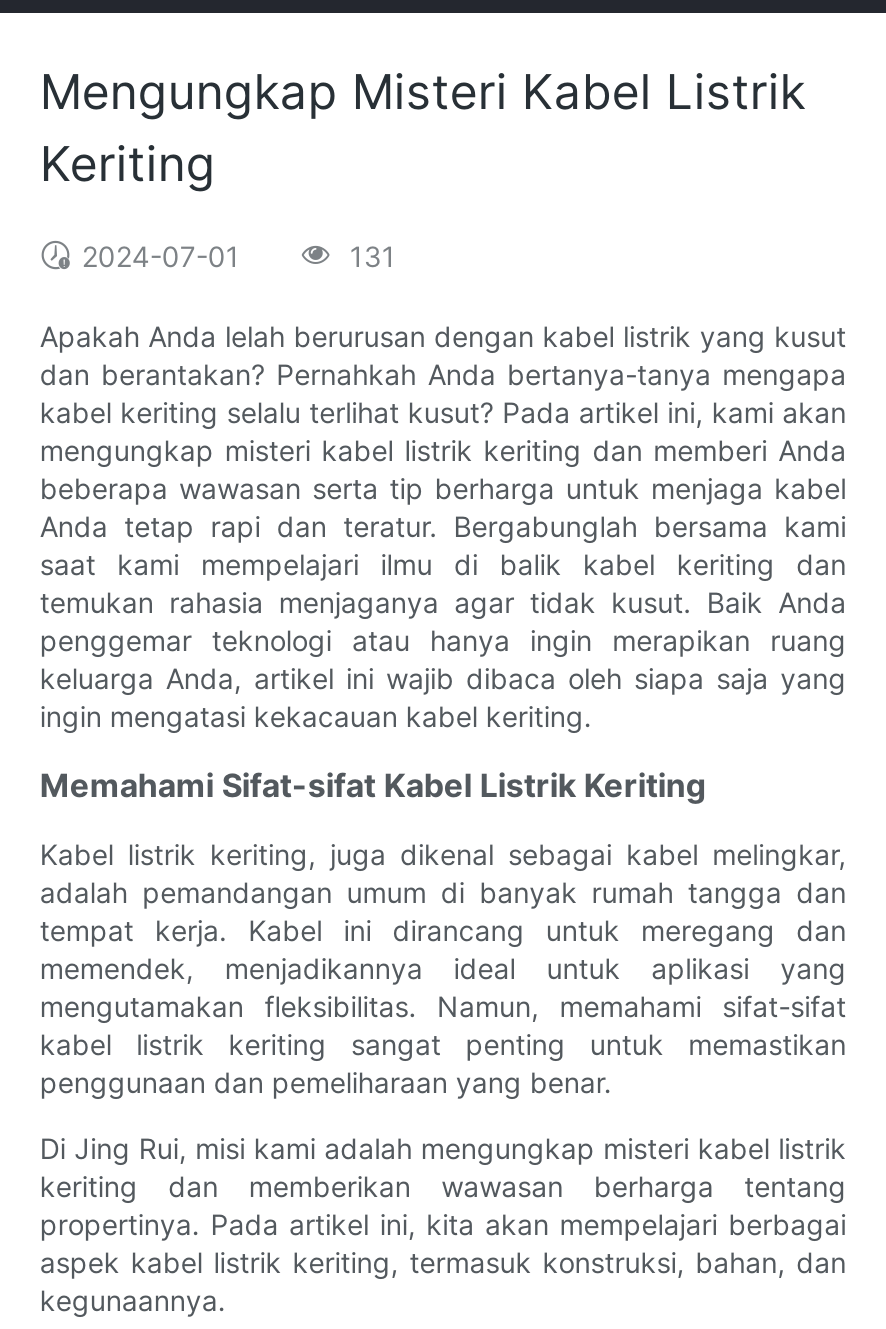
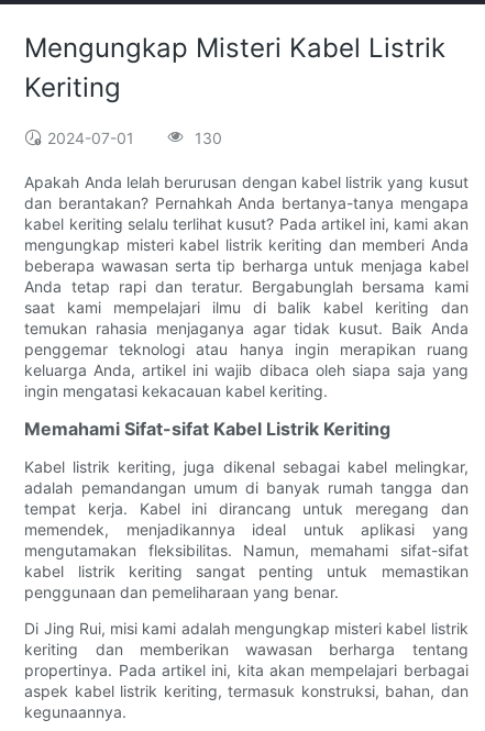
[350,240,396,274] 131 -> [195,129,223,148] 130

